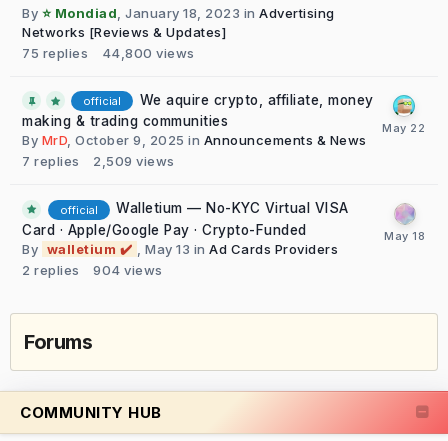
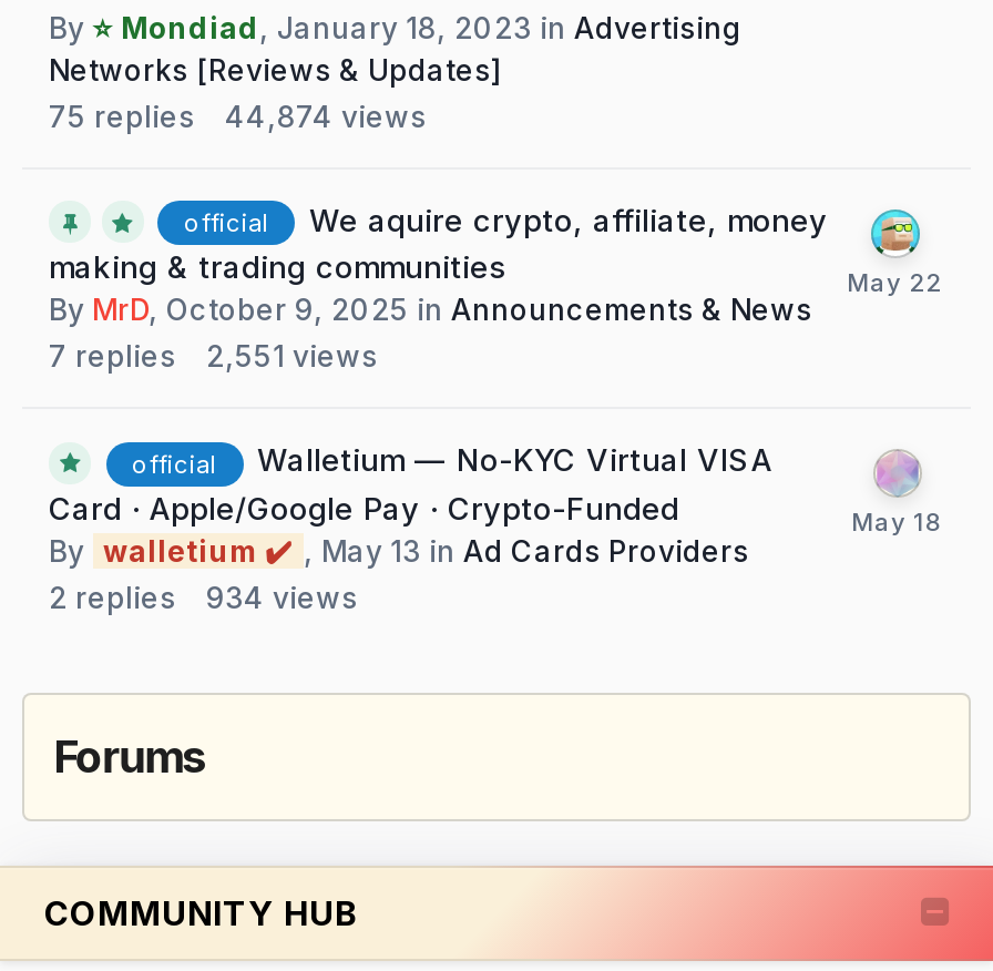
[22,45,194,61] 75 replies 44,800 views -> [49,99,427,134] 75 replies 44,874 views
[22,153,174,169] 7 replies 2,509 views -> [49,339,378,374] 7 replies 2,551 views
[22,261,162,277] 2 replies 904 views -> [49,579,358,614] 2 replies 934 views

